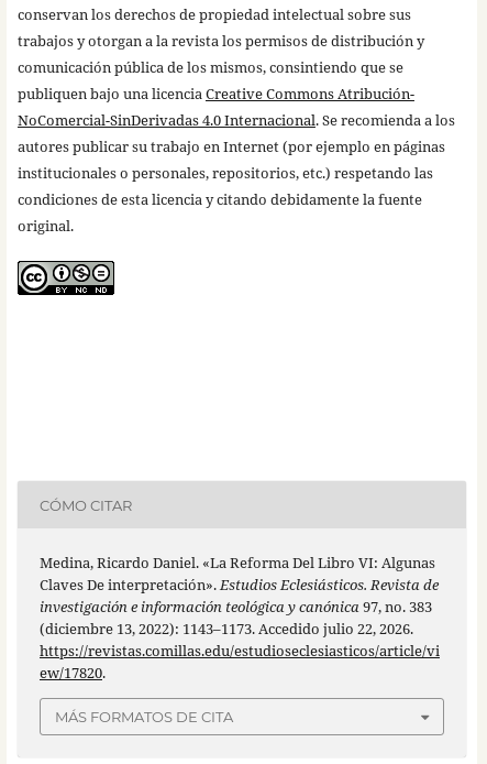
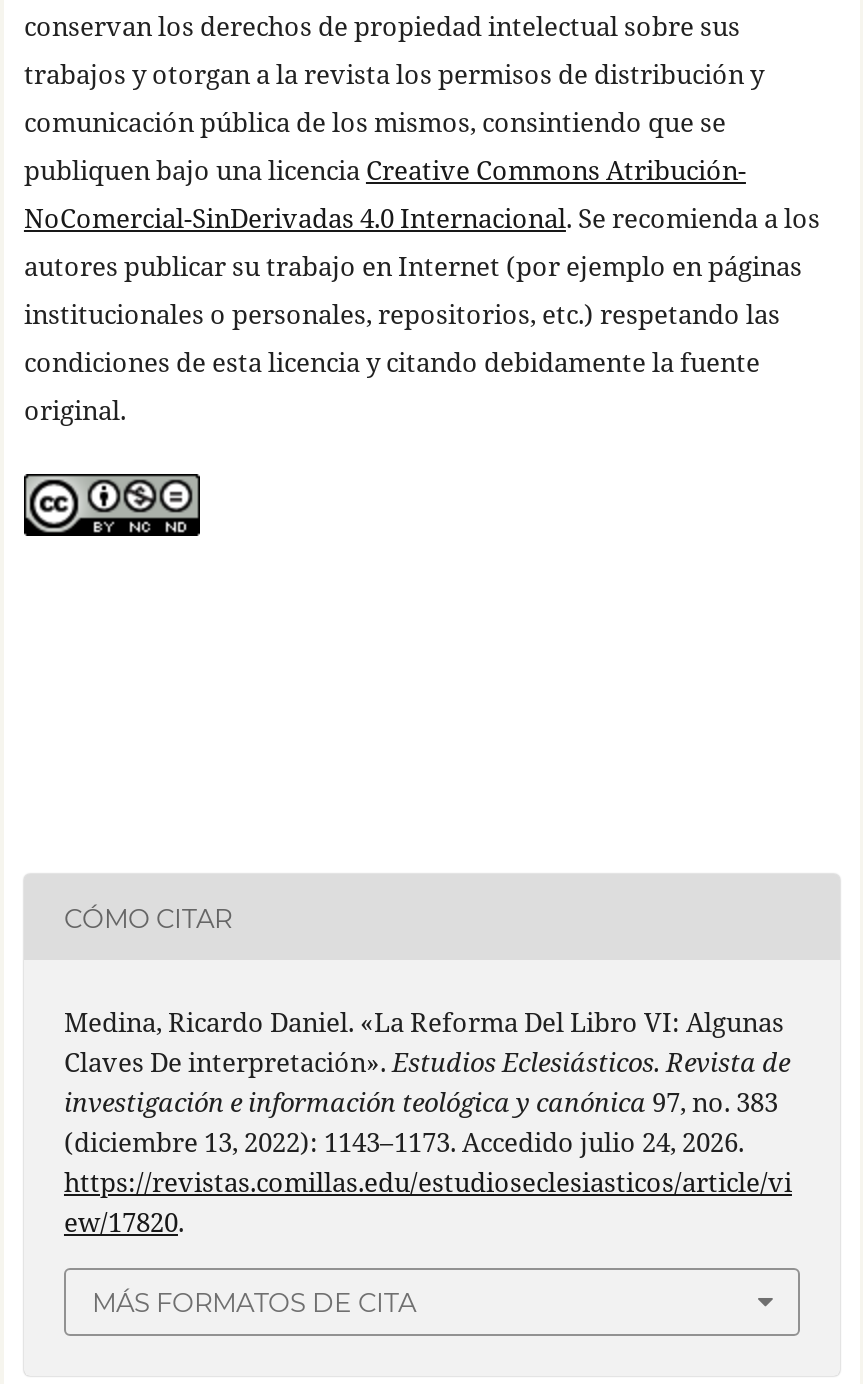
[40,618,413,638] (diciembre 13, 2022): 1143–1173. Accedido julio 22, 2026. -> [64,1123,744,1159] (diciembre 13, 2022): 1143–1173. Accedido julio 24, 2026.

